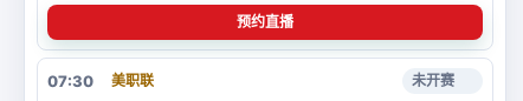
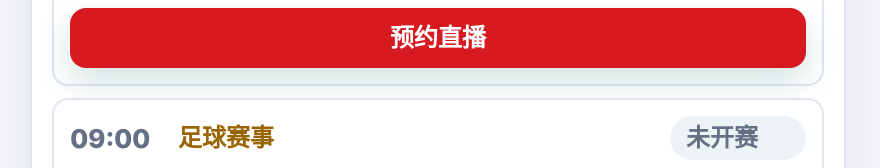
[47,71,154,90] 07:30 | 美职联 -> [70,121,274,153] 09:00 | 足球赛事

